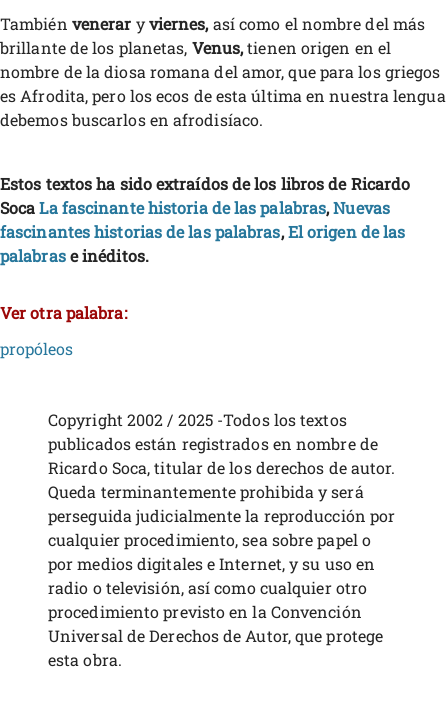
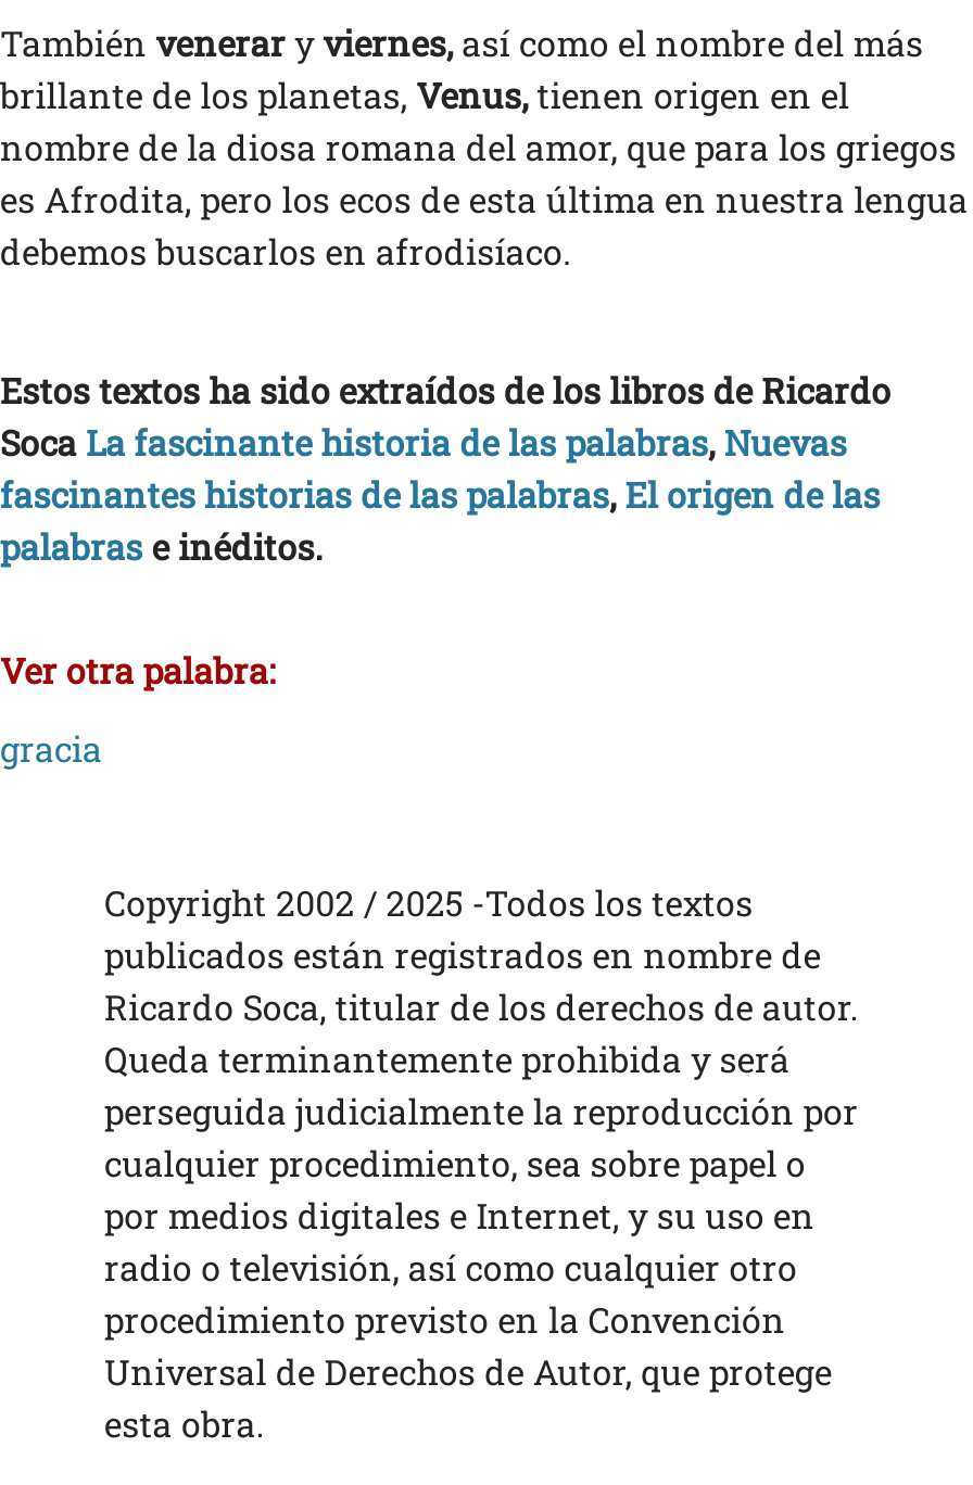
[0,338,73,359] propóleos -> [0,726,102,771] gracia

